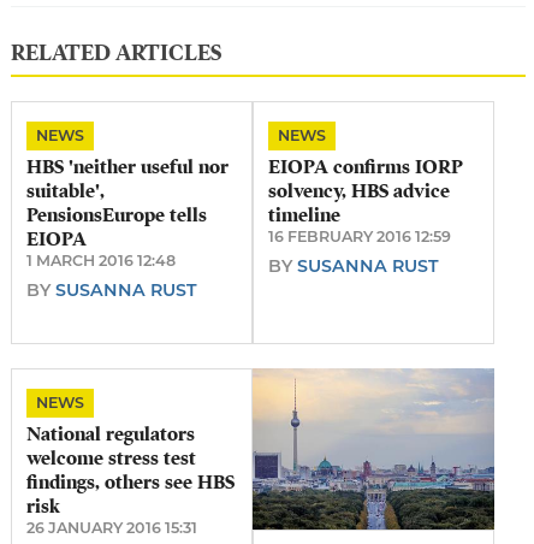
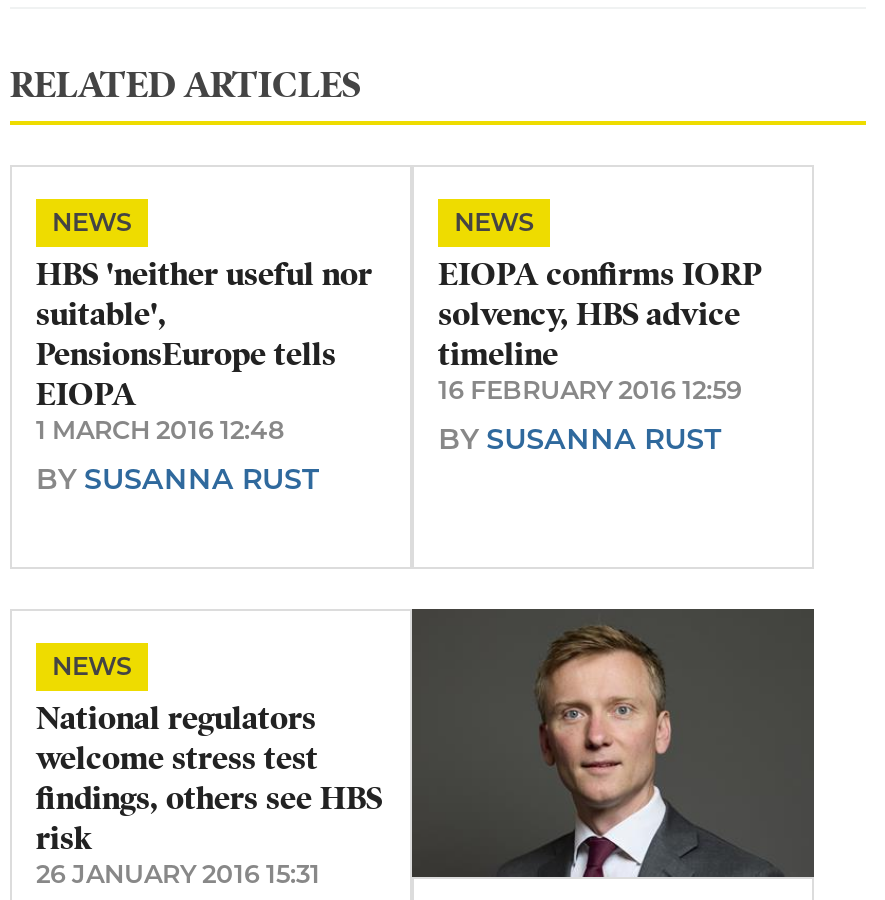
[251,368,494,531] [image] -> [410,607,816,879] [image]

